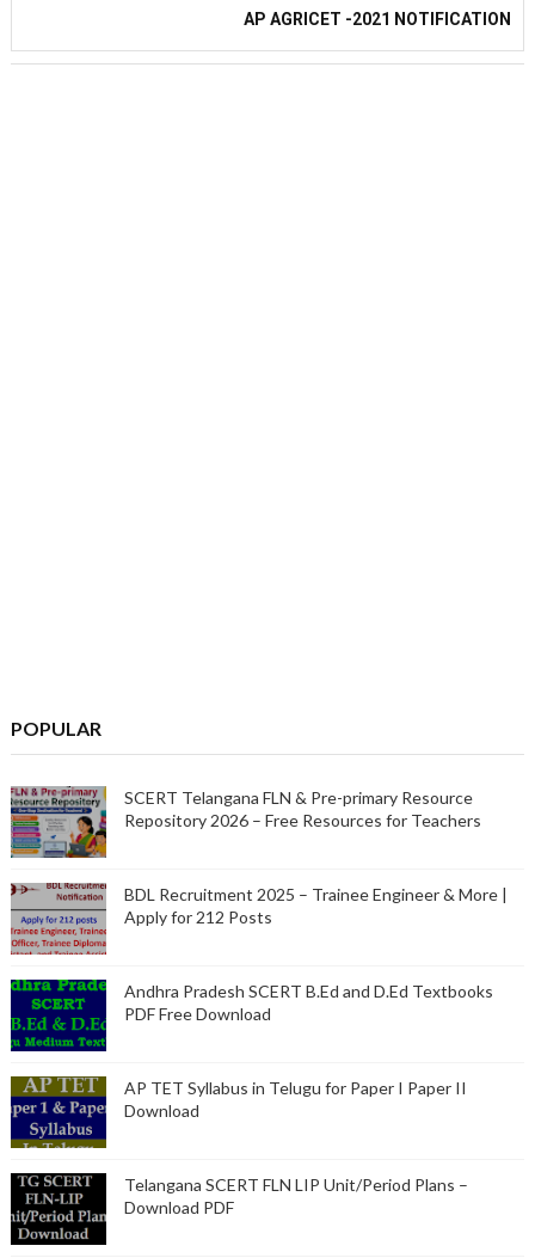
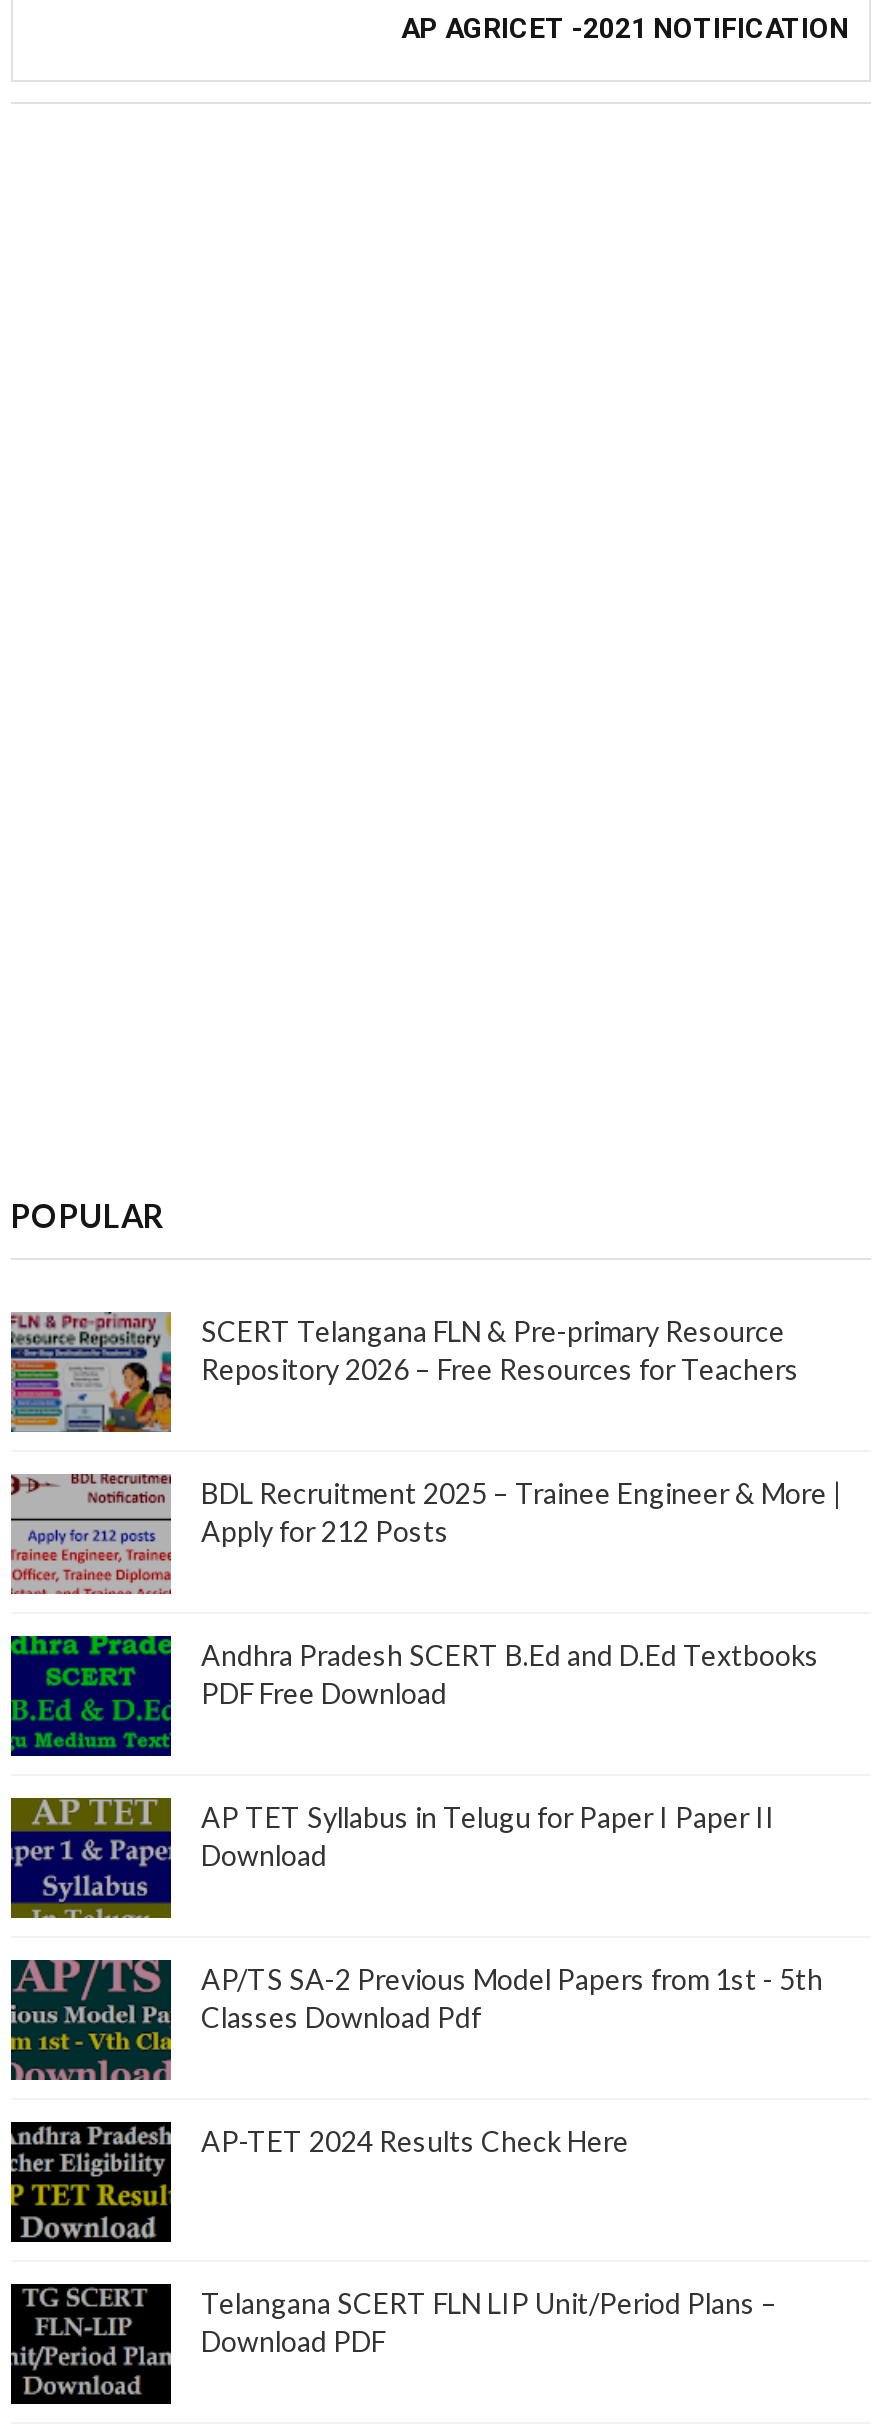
none -> [9,1958,823,2082] [image] | AP/TS SA-2 Previous Model Papers from 1st - 5th | Classes Download Pdf
none -> [9,2120,629,2244] [image] | AP-TET 2024 Results Check Here

